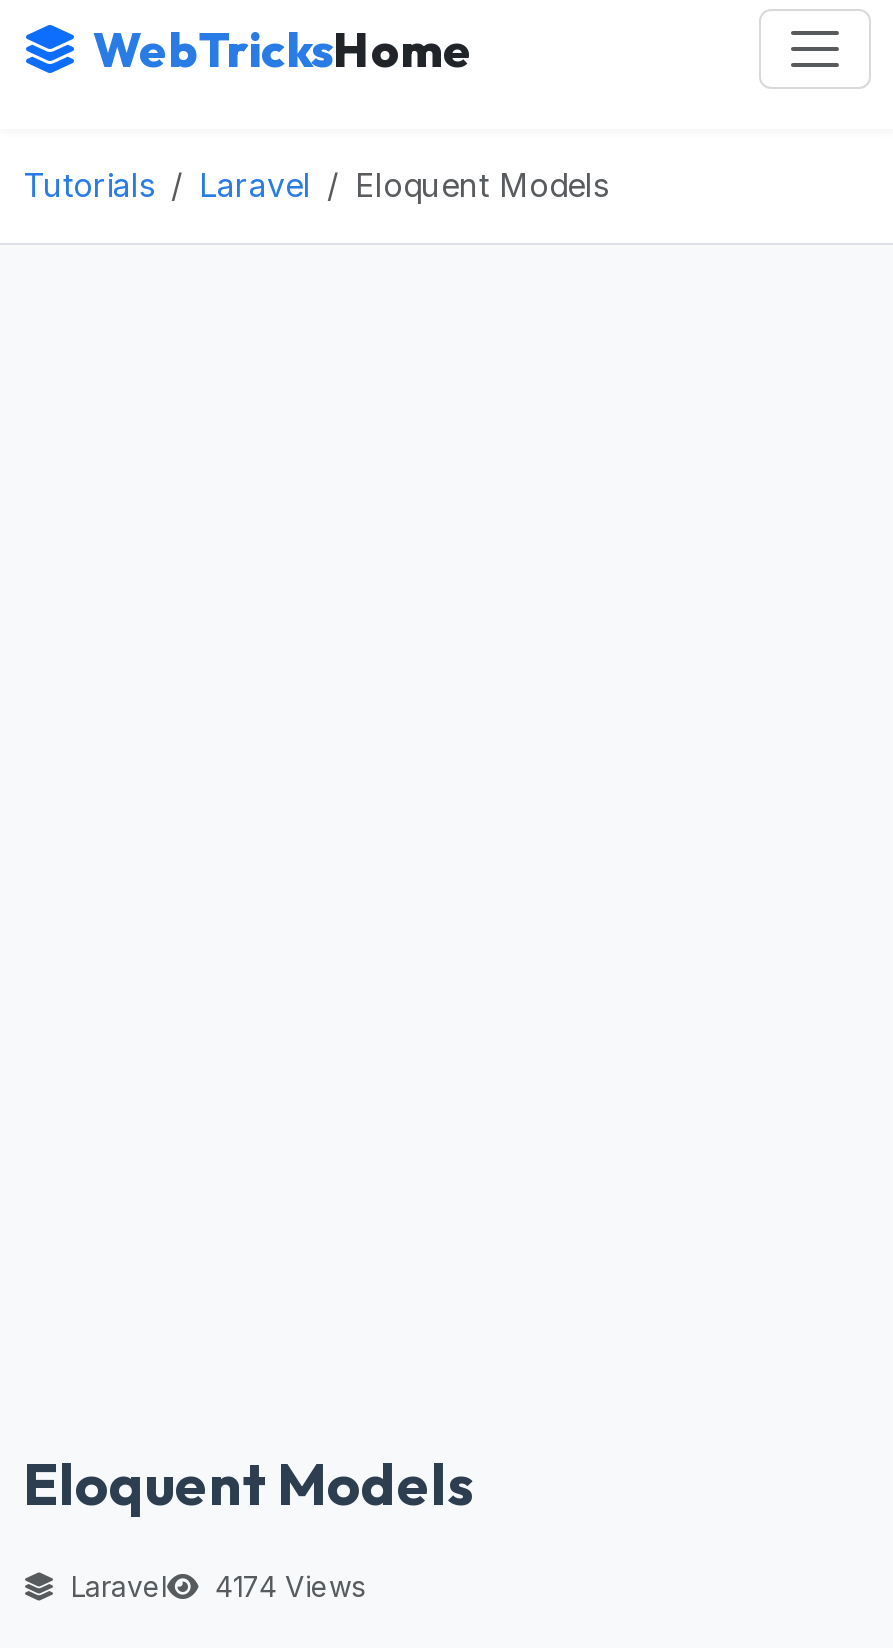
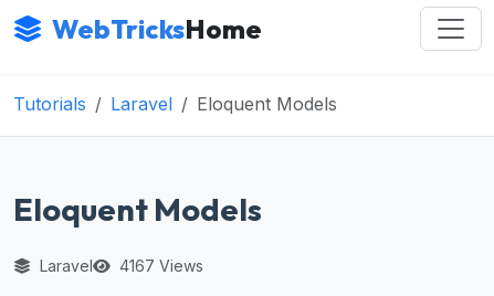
[63,1569,365,1603] Laravel 4174 Views -> [35,256,203,275] Laravel 4167 Views

